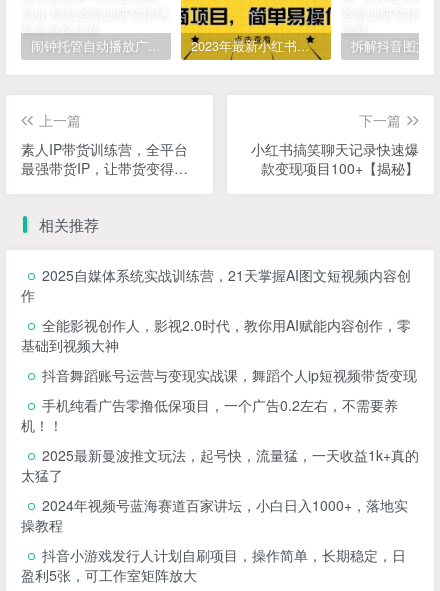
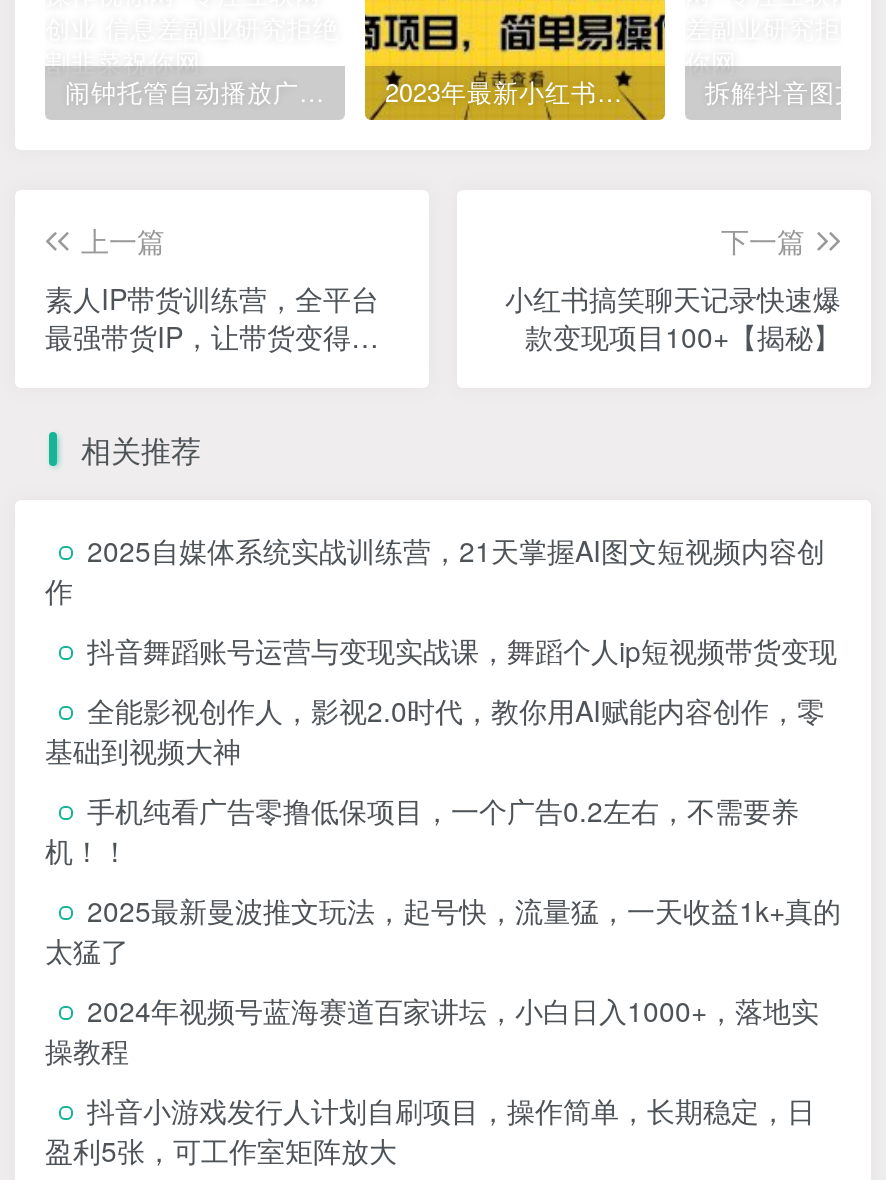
moved [21,315,411,355] -> [45,690,825,770]: 全能影视创作人，影视2.0时代，教你用AI赋能内容创作，零 | 基础到视频大神
moved [42,365,417,385] -> [87,630,837,670]: 抖音舞蹈账号运营与变现实战课，舞蹈个人ip短视频带货变现

